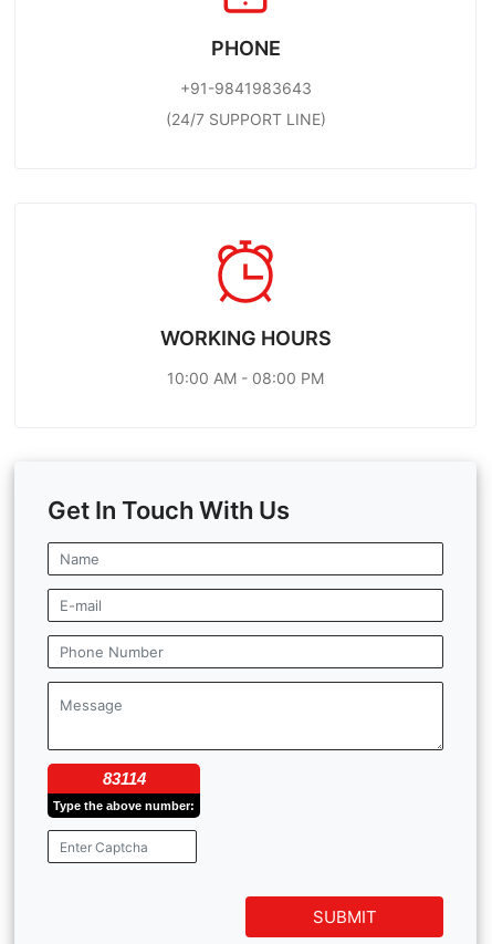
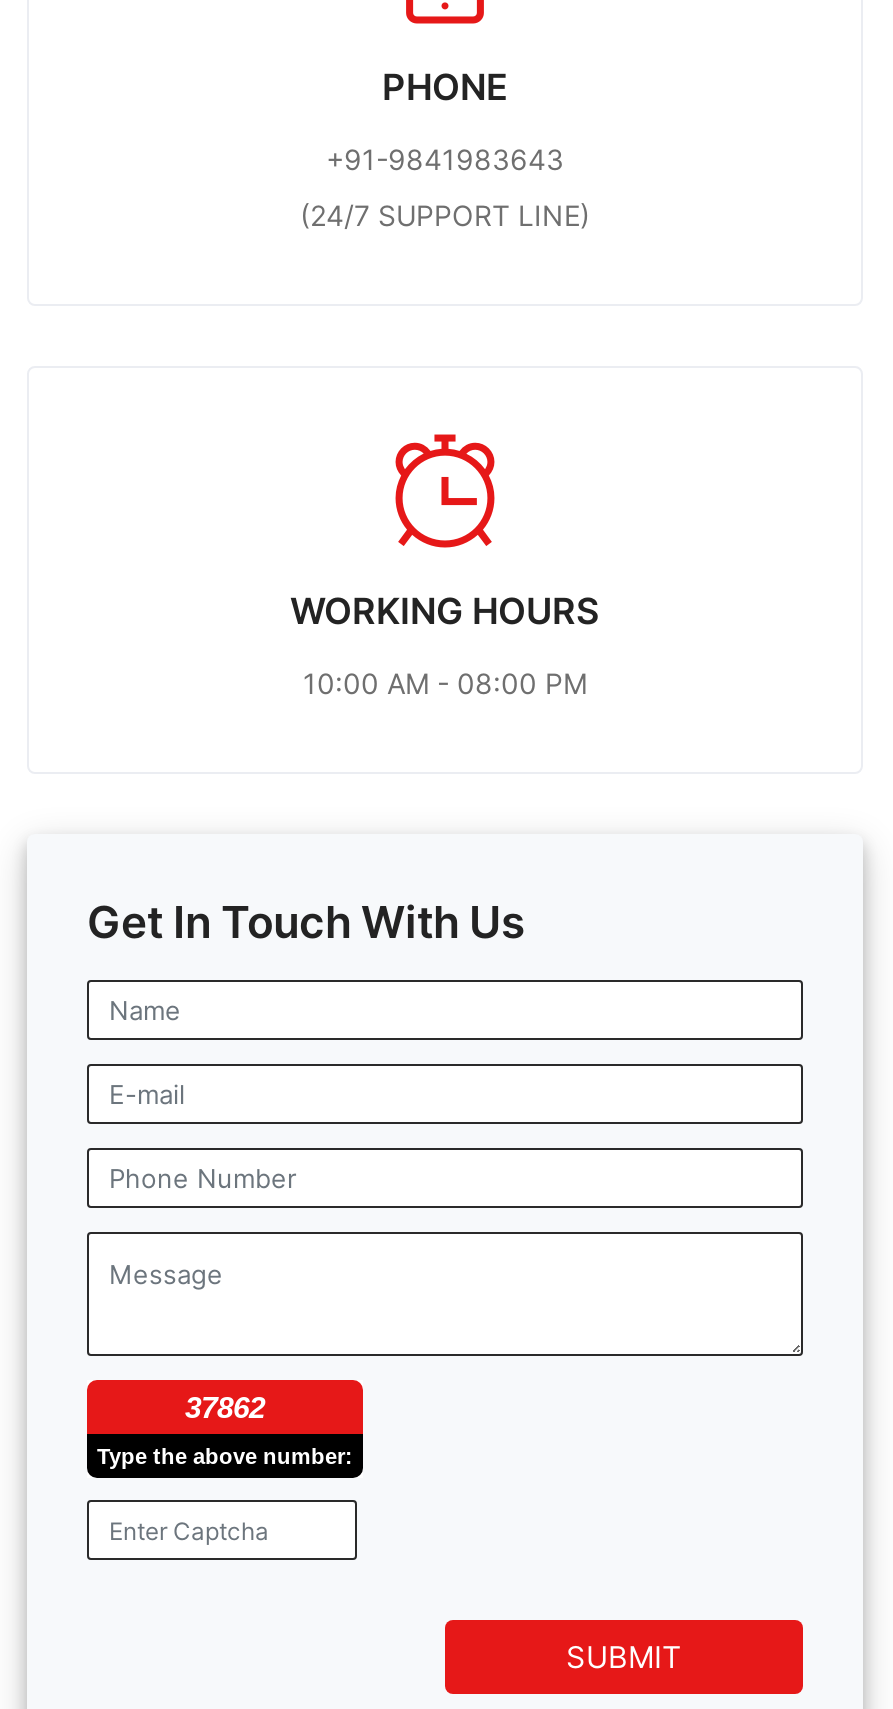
[102,769,145,788] 83114 -> [185,1390,265,1424] 37862

